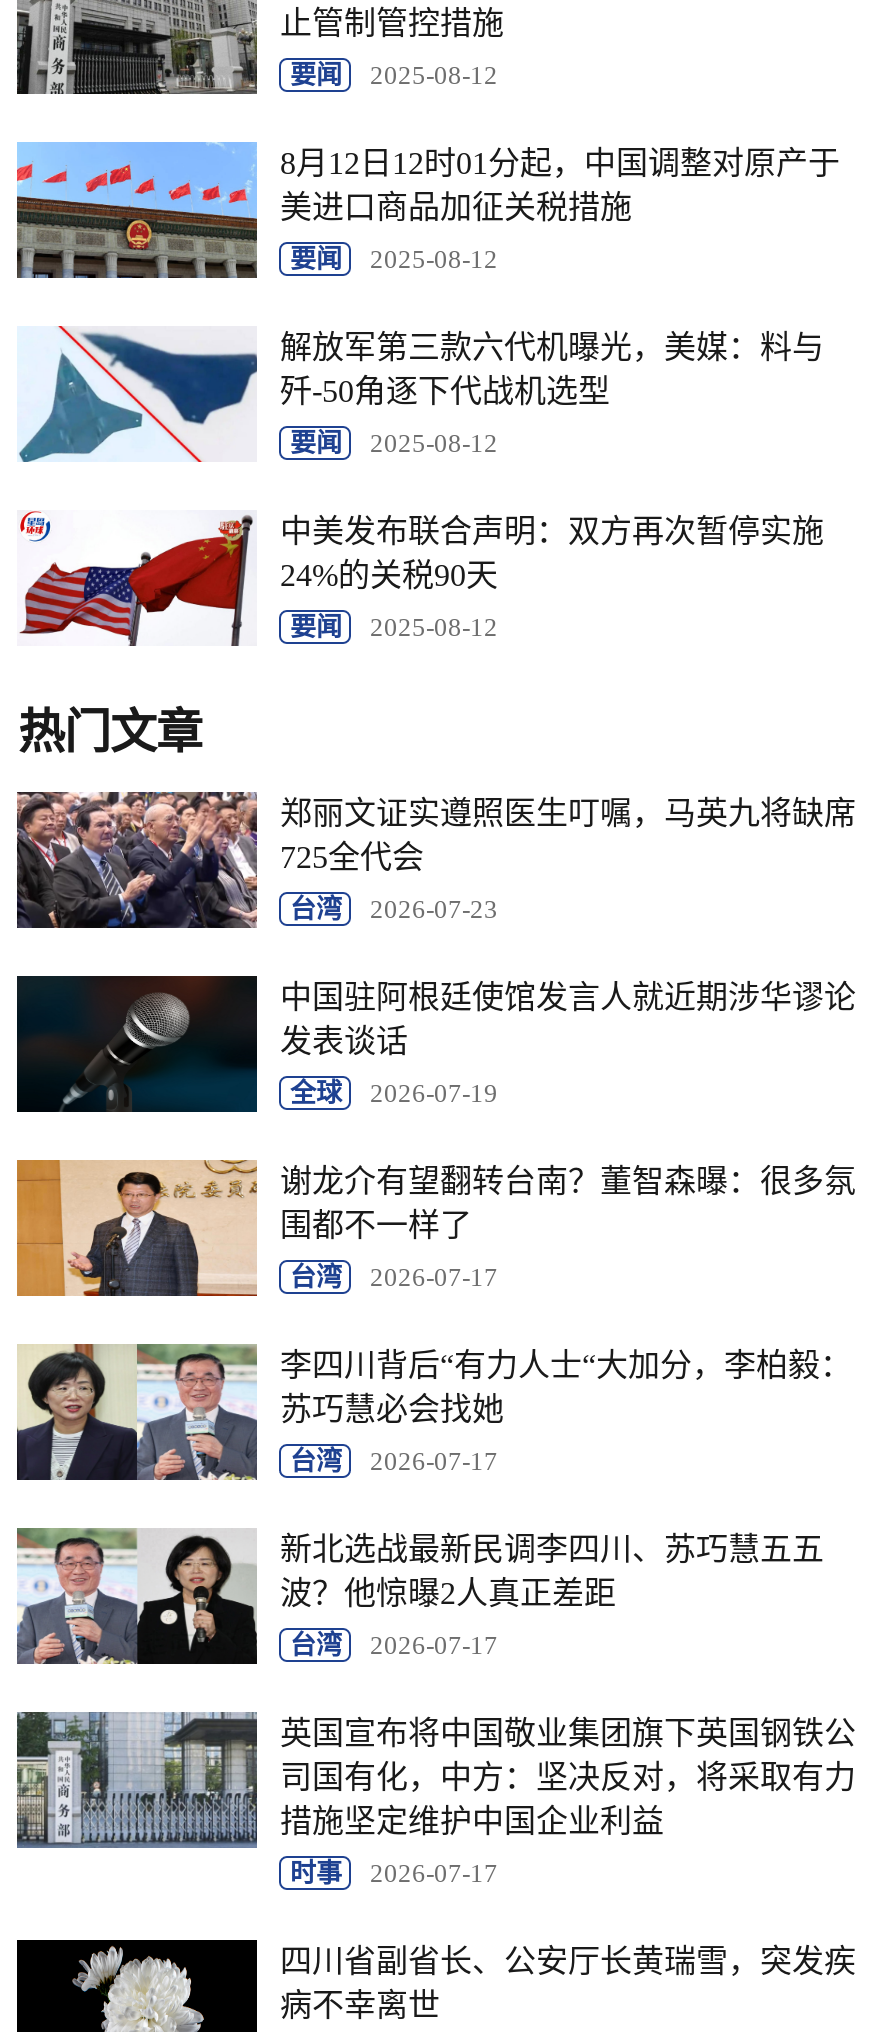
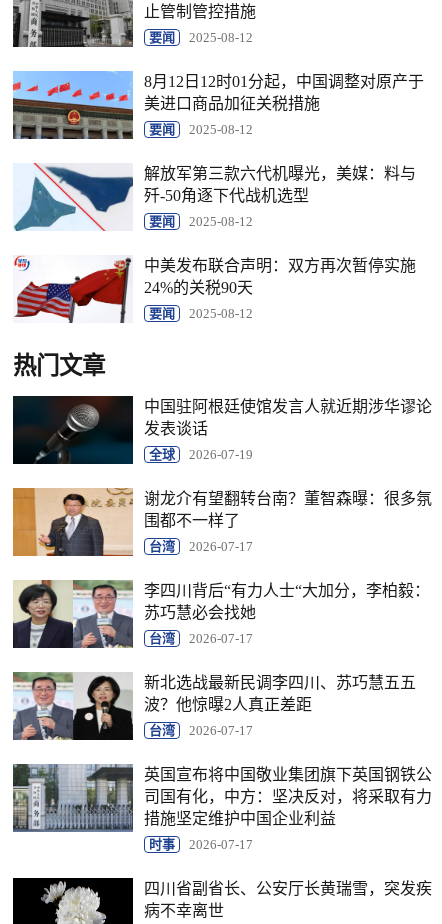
[15,790,856,930] [image] | 郑丽文证实遵照医生叮嘱，马英九将缺席 | 725全代会 | 台湾 | 2026-07-23 -> none

